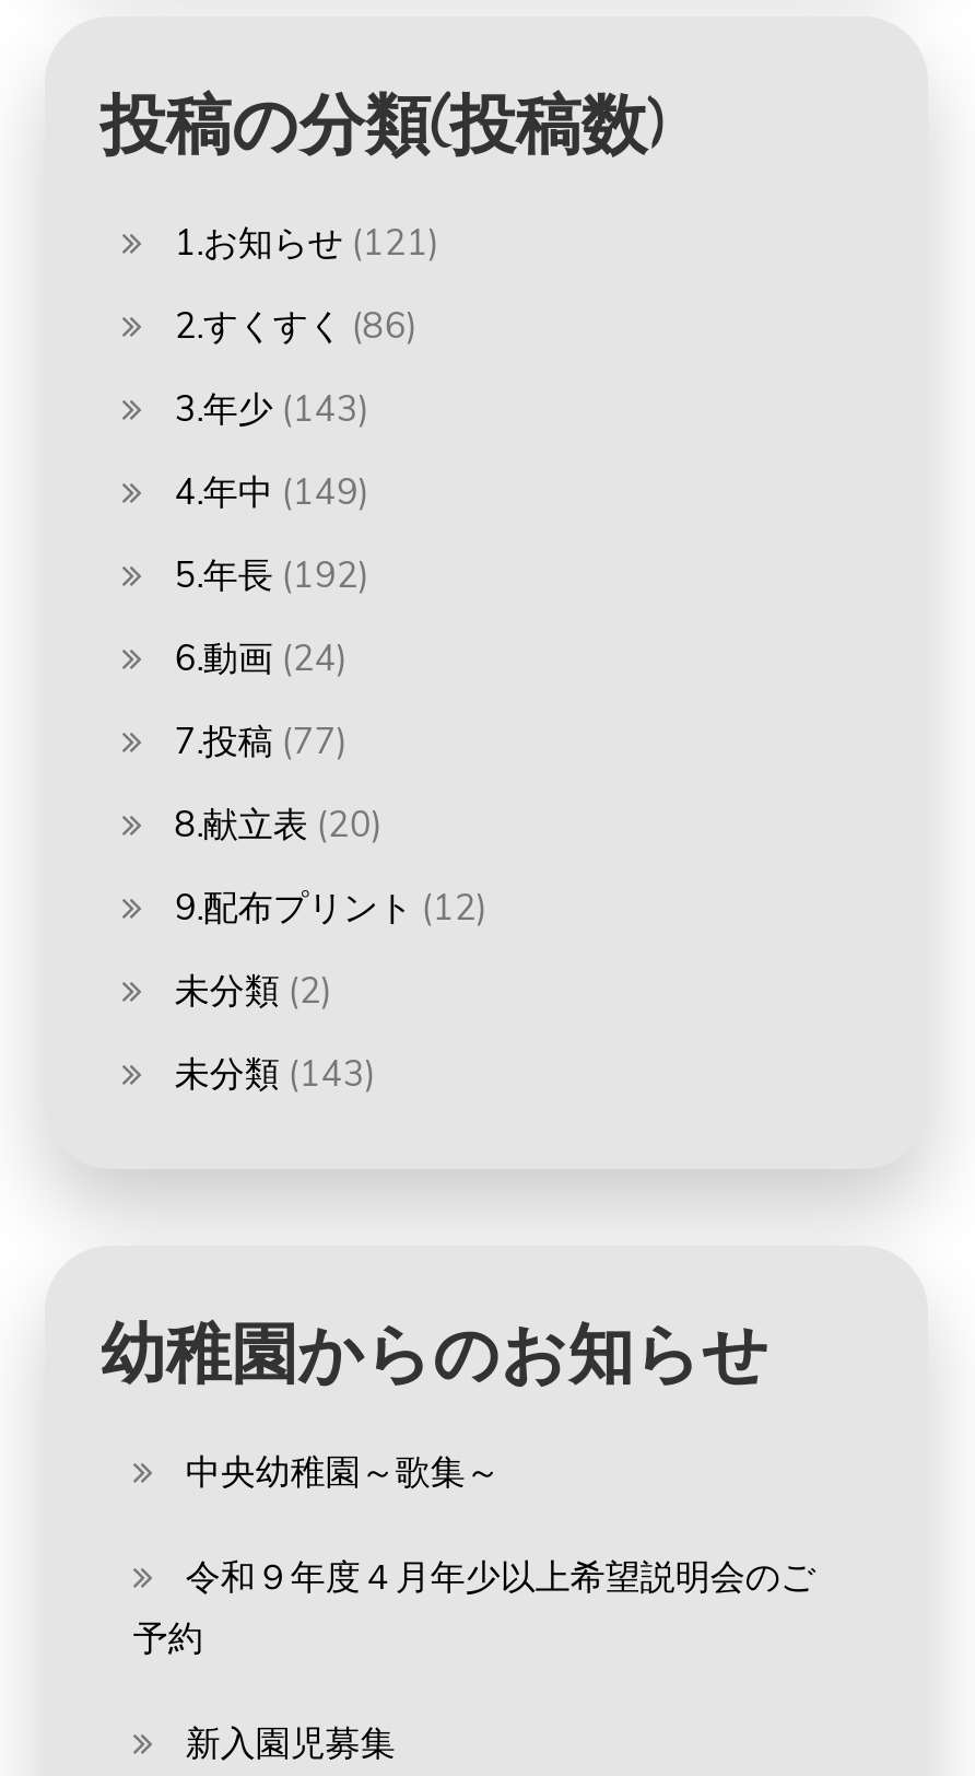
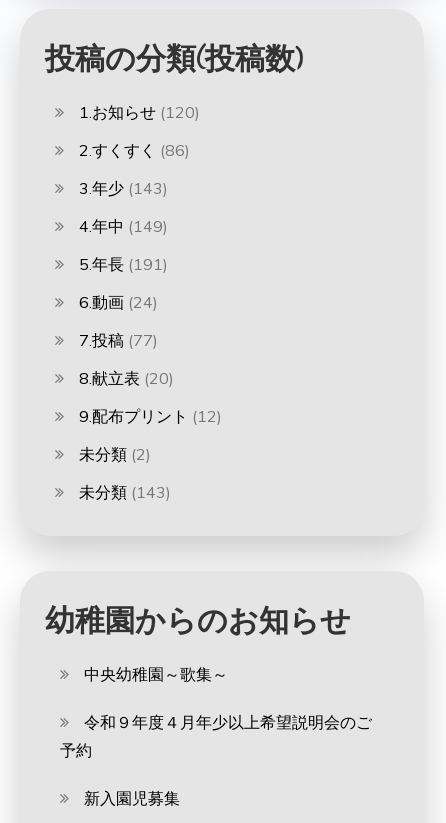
[175,221,439,265] 1.お知らせ(121) -> [79,102,200,122] 1.お知らせ(120)
[175,553,369,597] 5.年長(192) -> [79,254,168,274] 5.年長(191)

